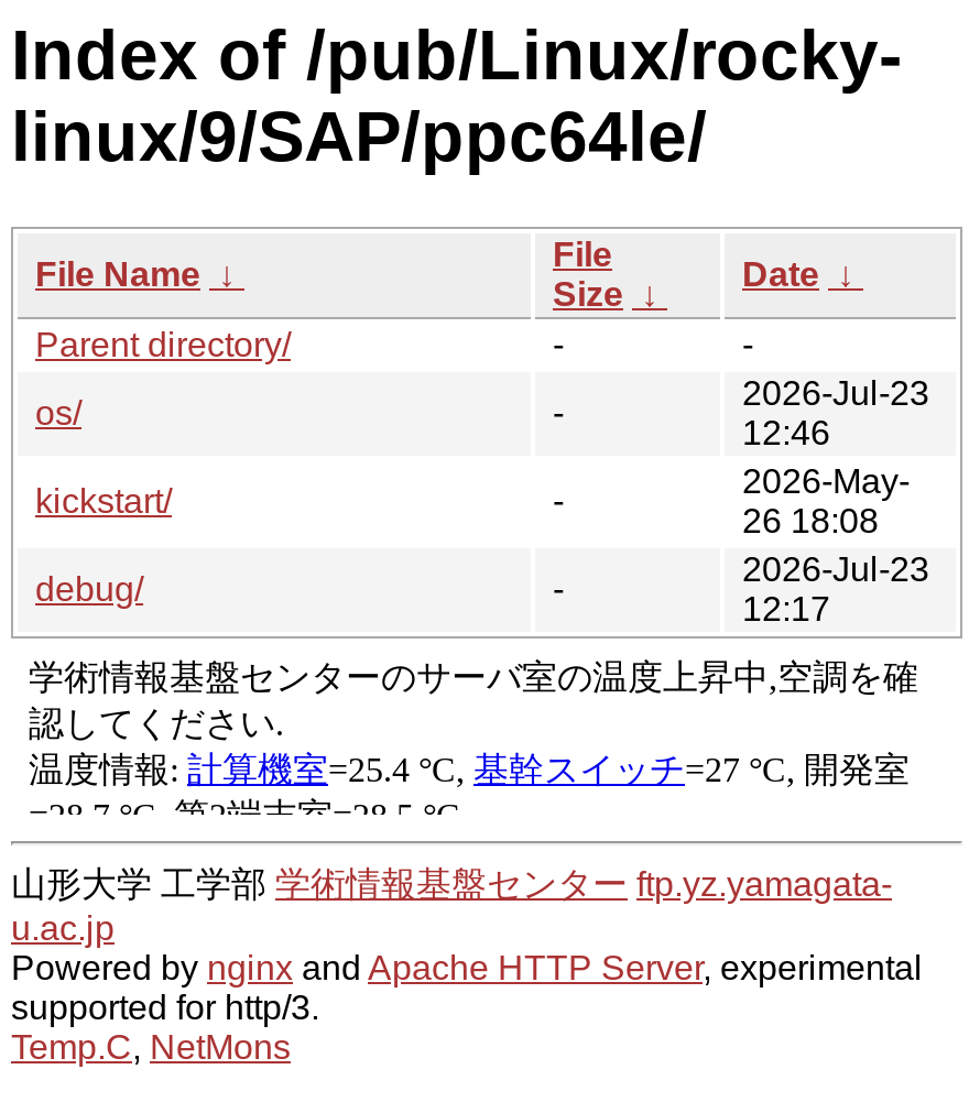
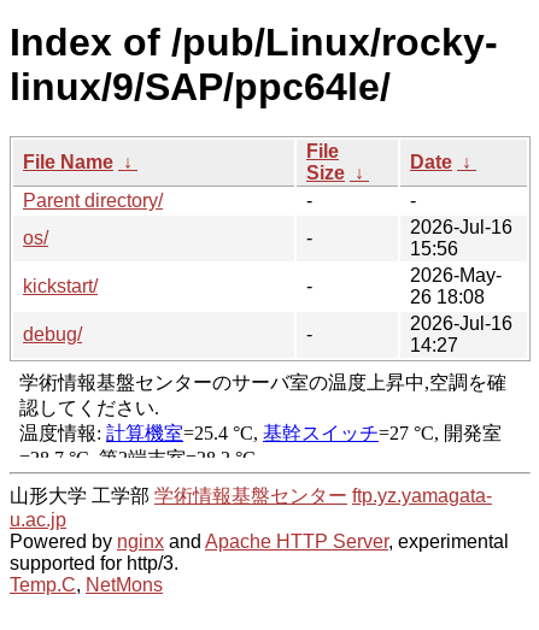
[742,374,929,451] 2026-Jul-23 | 12:46 -> [410,217,512,259] 2026-Jul-16 | 15:56
[742,550,929,627] 2026-Jul-23 | 12:17 -> [410,313,512,355] 2026-Jul-16 | 14:27

